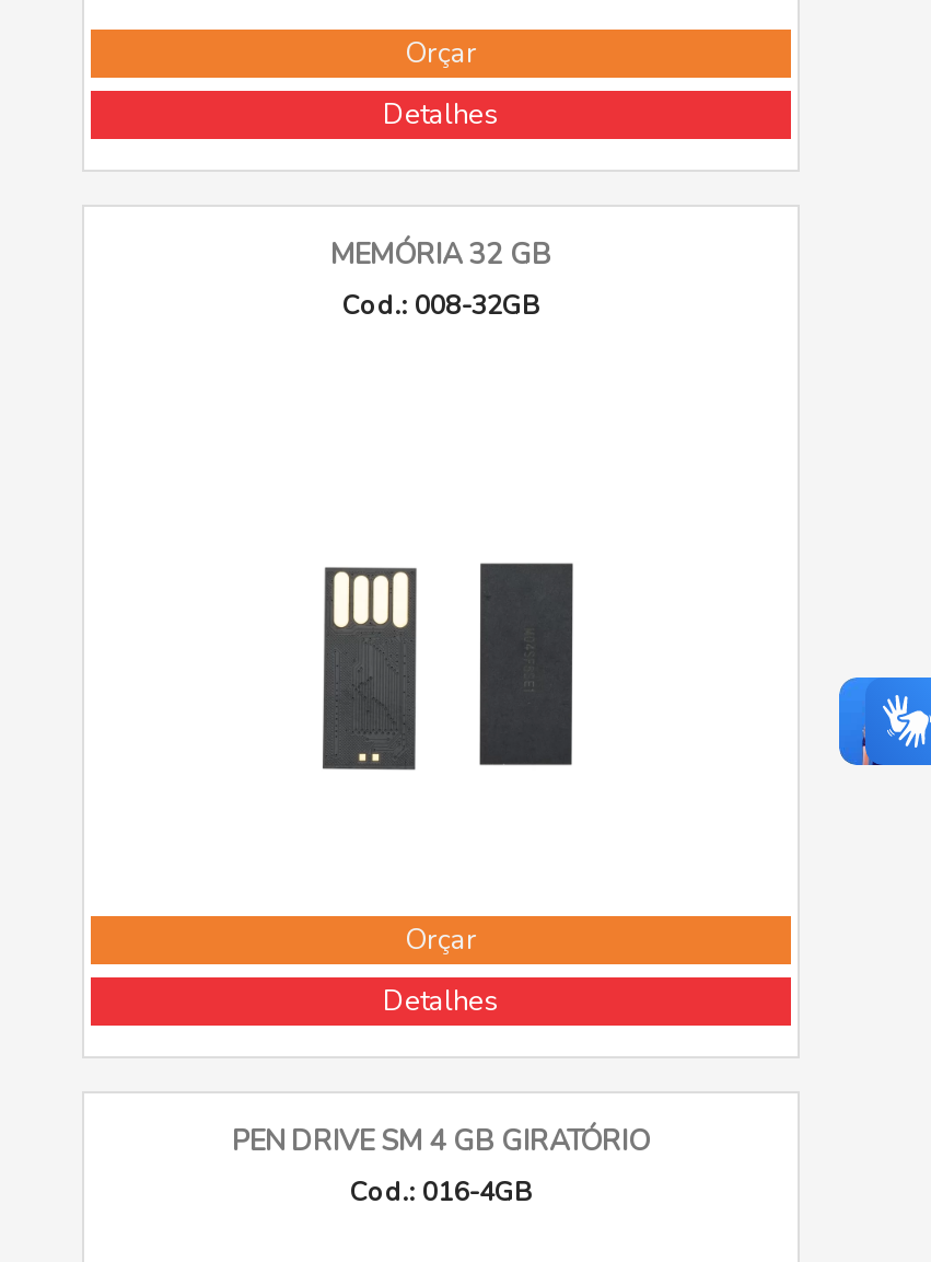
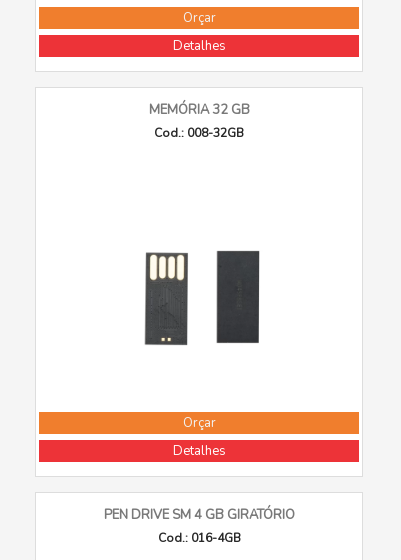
[837,675,924,767] [image] -> none

